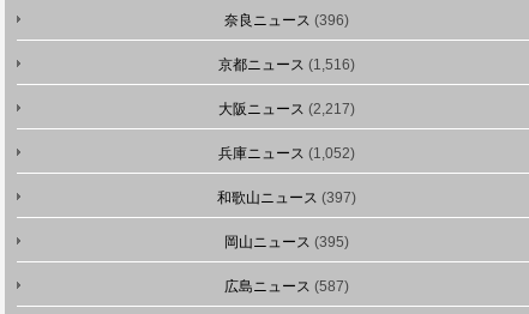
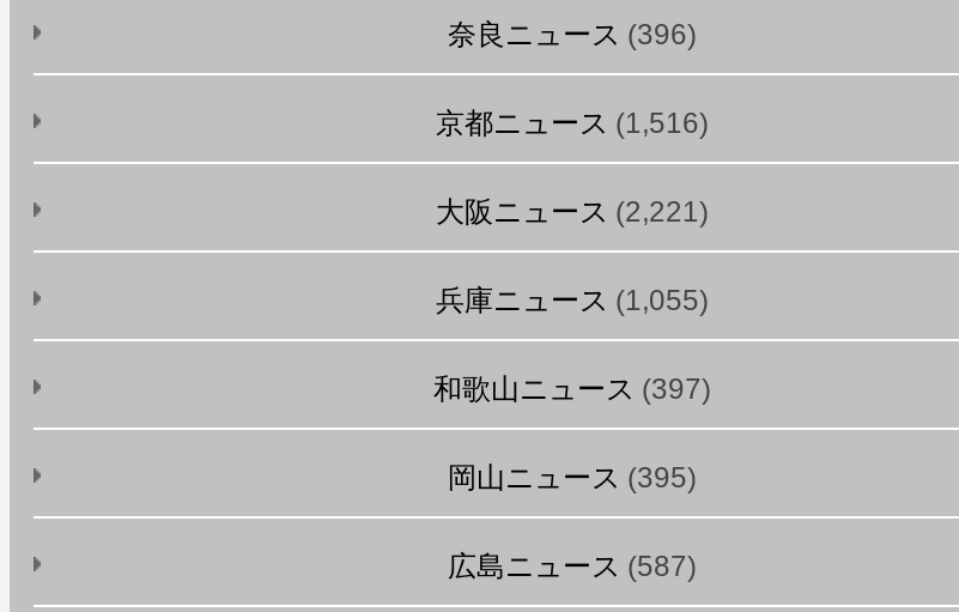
[218,101,355,117] 大阪ニュース(2,217) -> [436,195,709,229] 大阪ニュース(2,221)
[218,145,355,162] 兵庫ニュース(1,052) -> [436,284,709,317] 兵庫ニュース(1,055)

